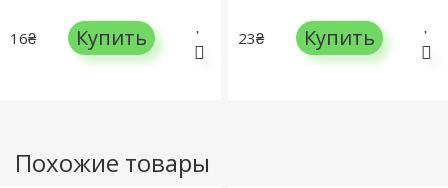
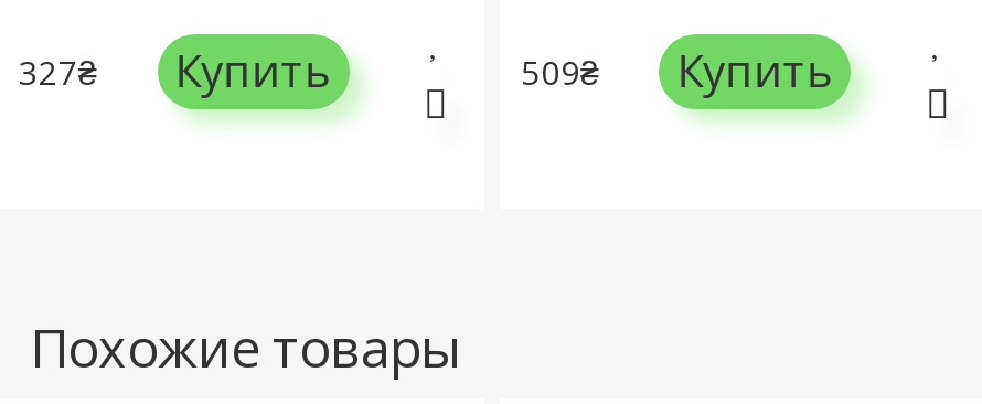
[10,27,36,47] 16₴ -> [19,49,96,93] 327₴
[237,27,263,47] 23₴ -> [521,49,598,93] 509₴

